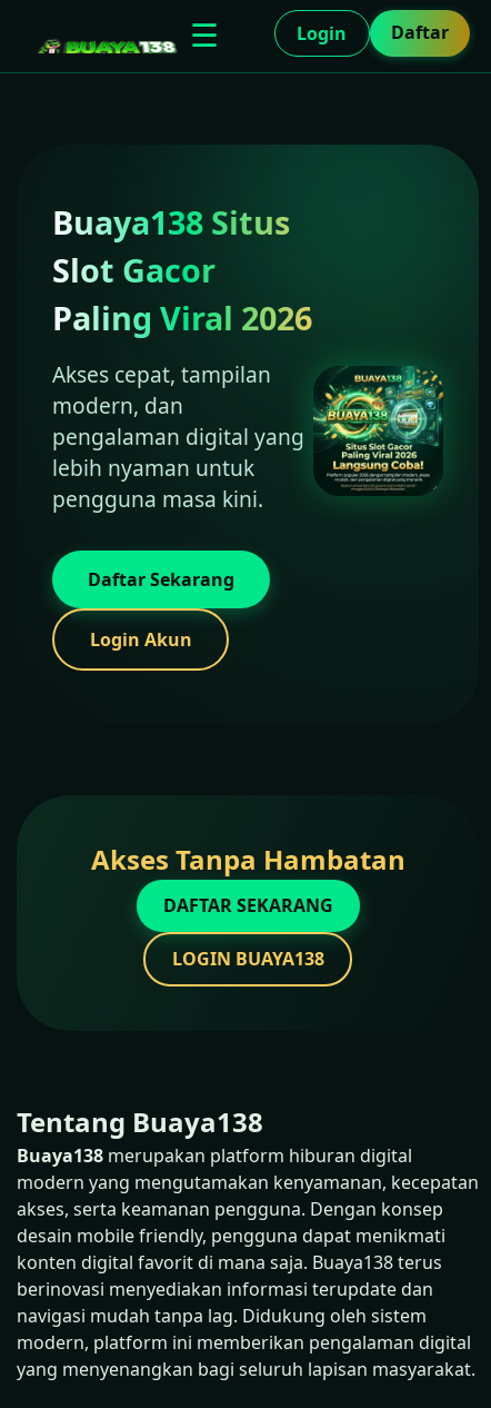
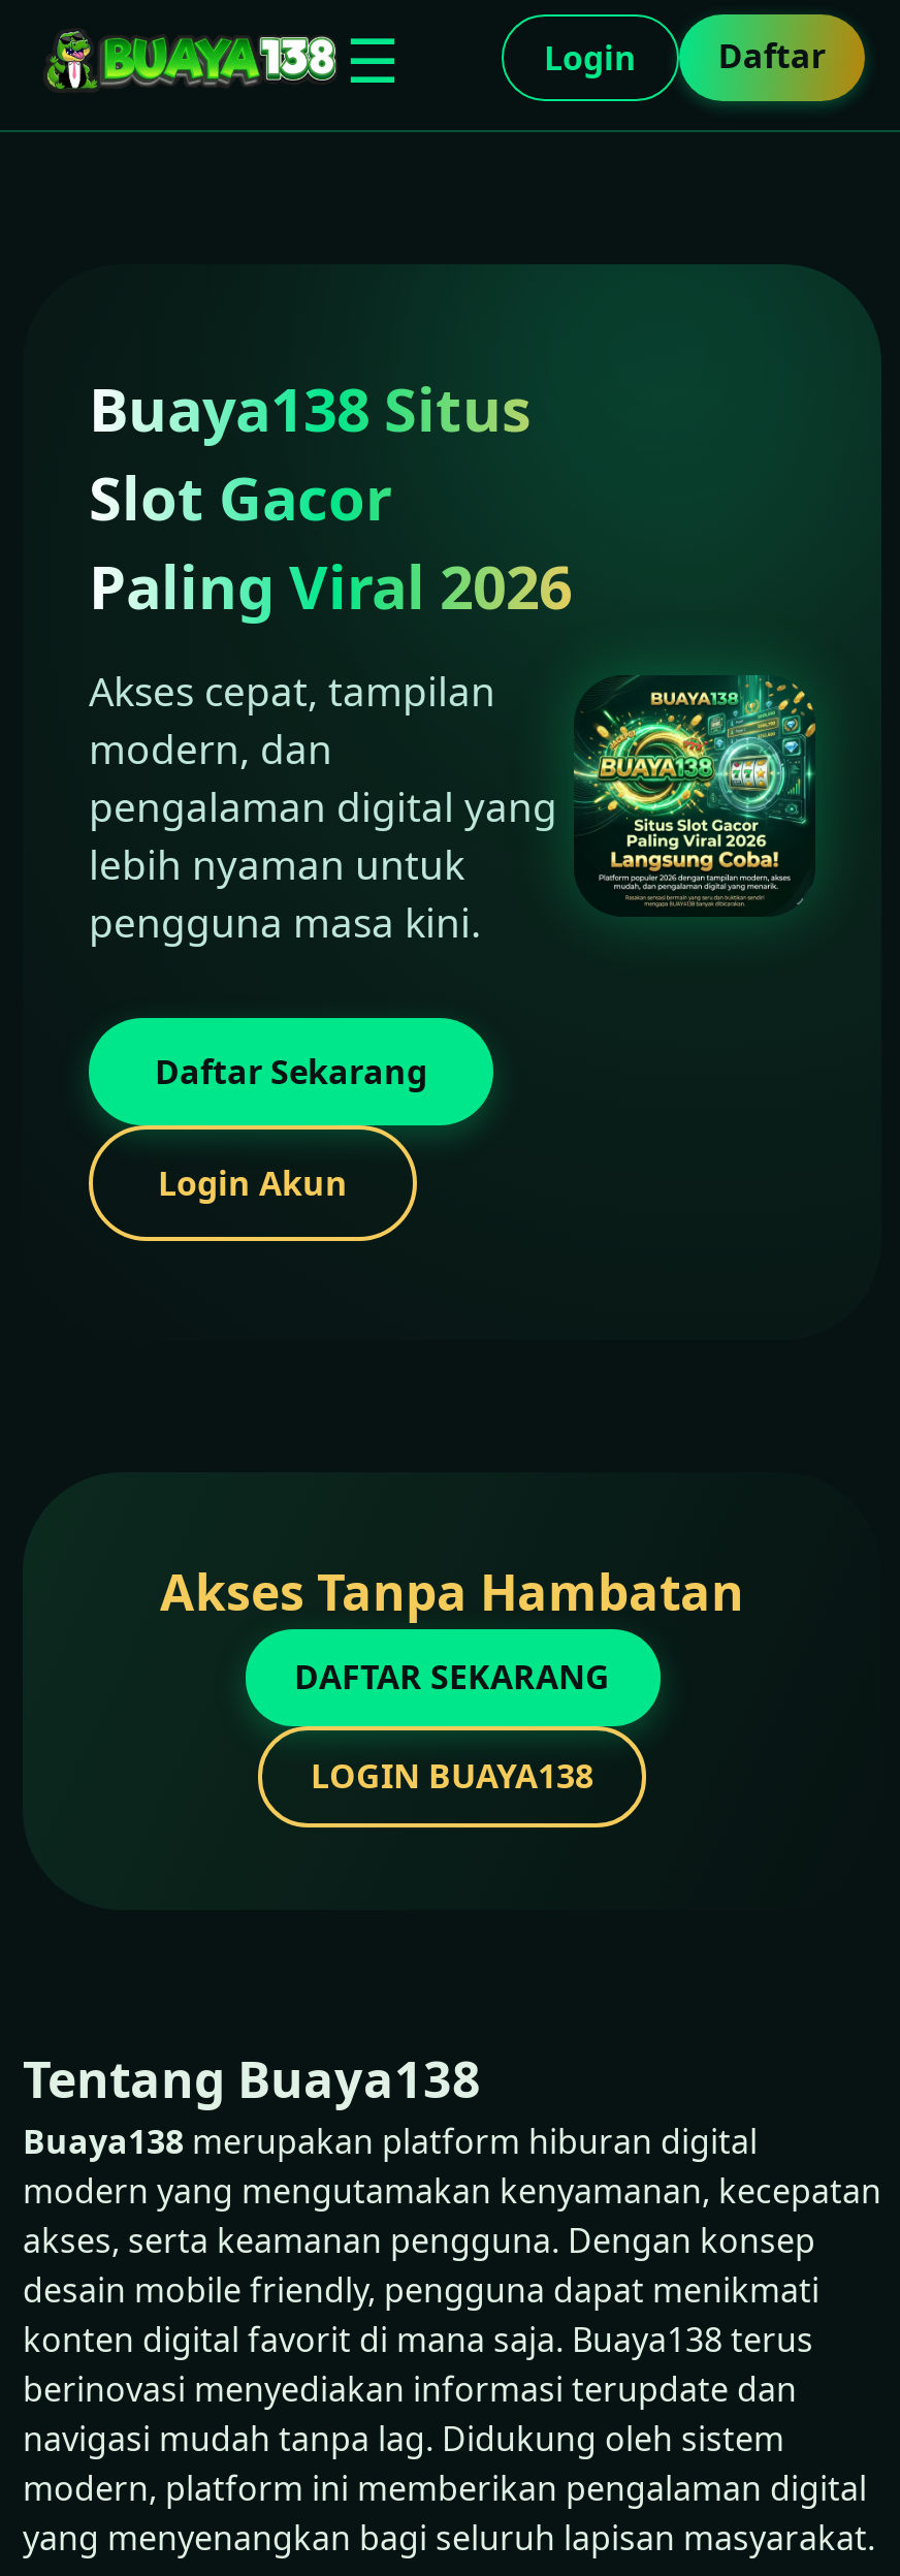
[30,19,186,54] [image] -> [45,29,339,95] [image]

